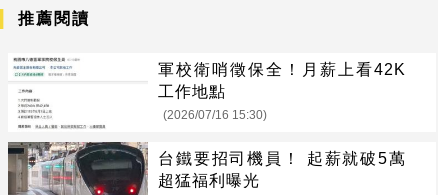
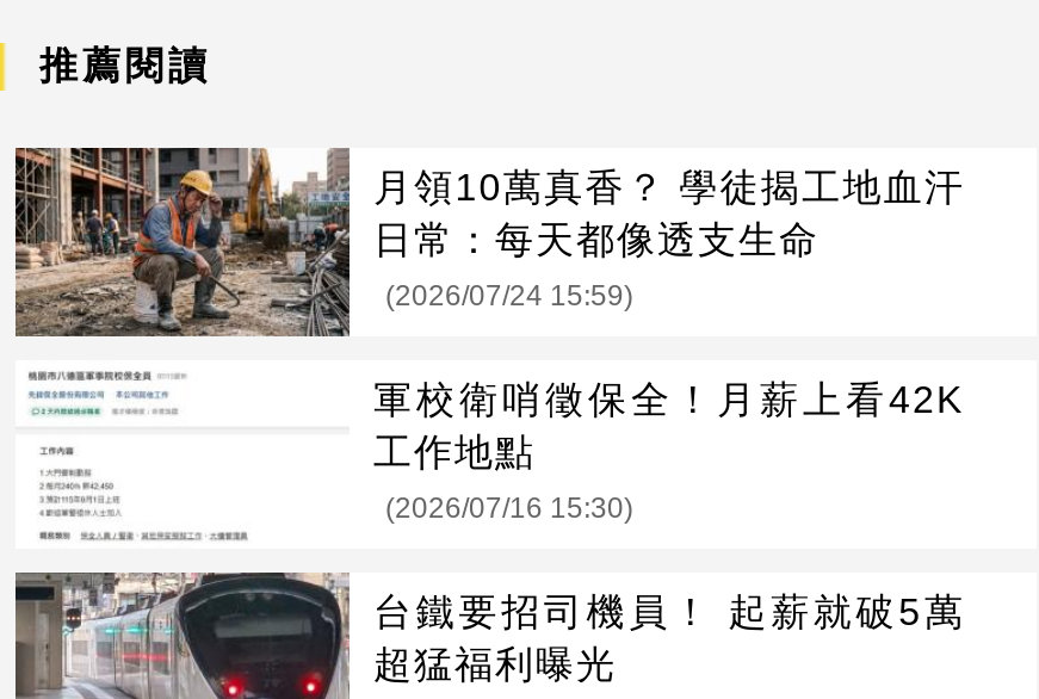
none -> [13,146,965,339] [image] | 月領10萬真香？ 學徒揭工地血汗 | 日常：每天都像透支生命 | (2026/07/24 15:59)

